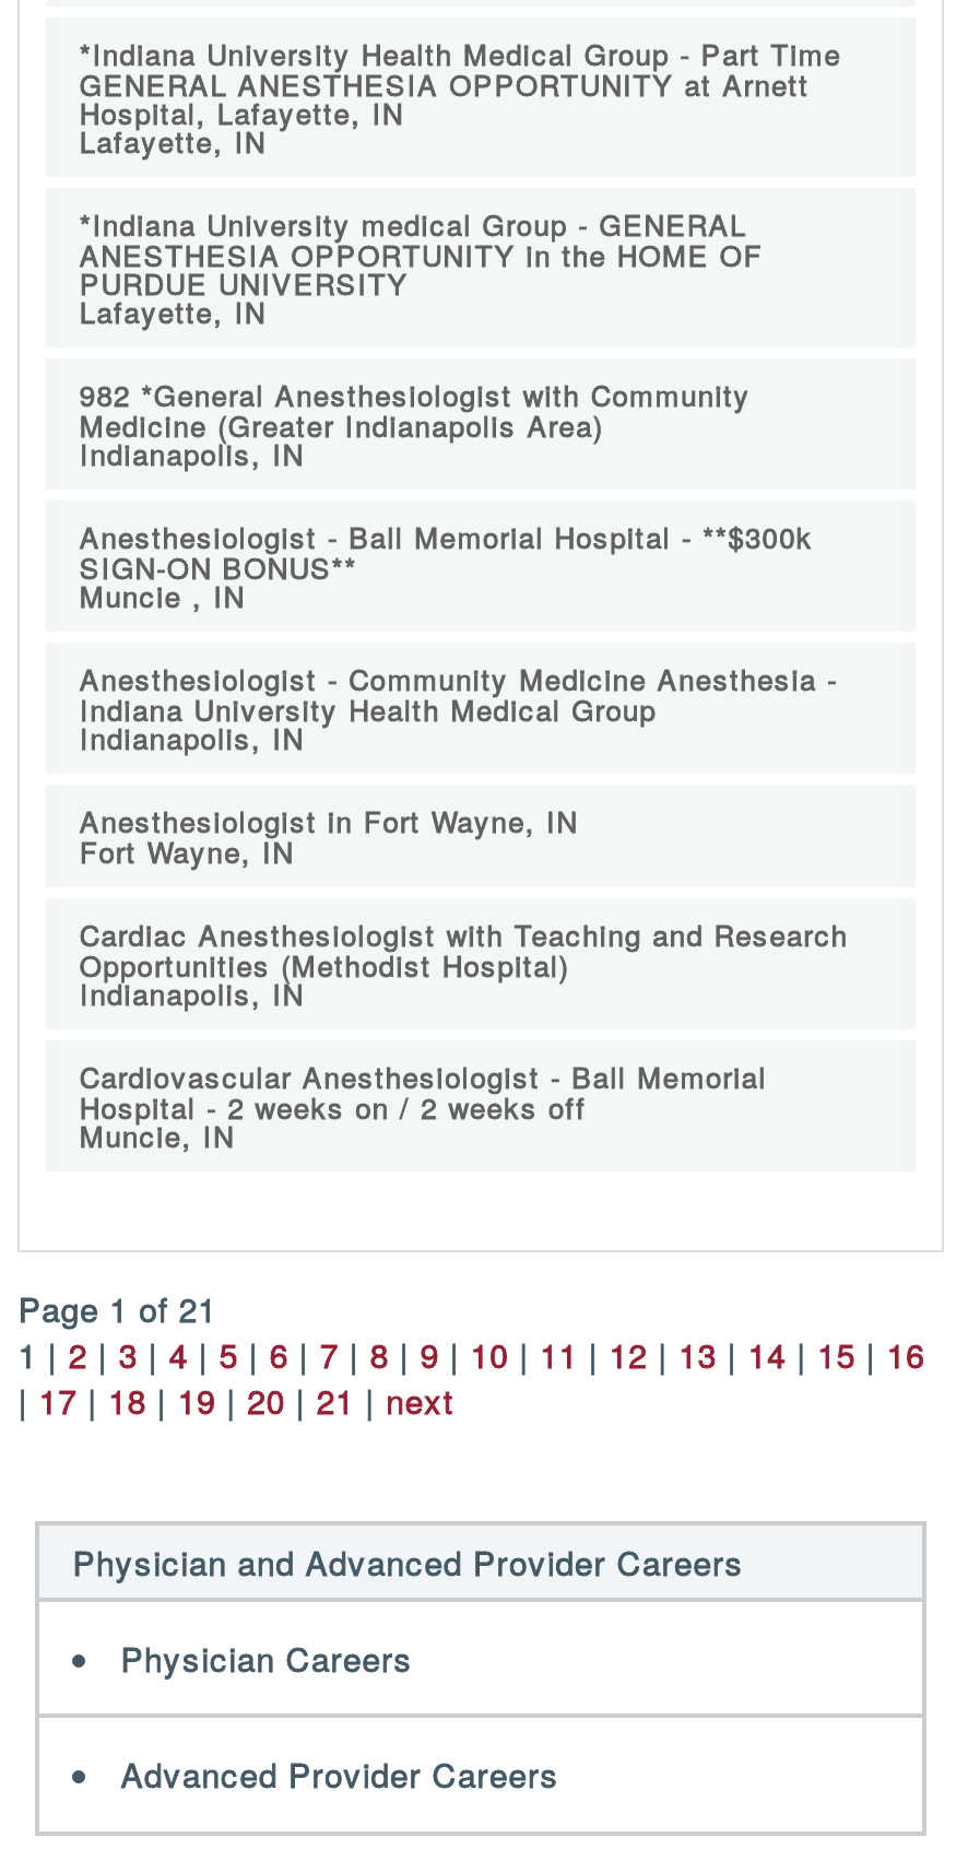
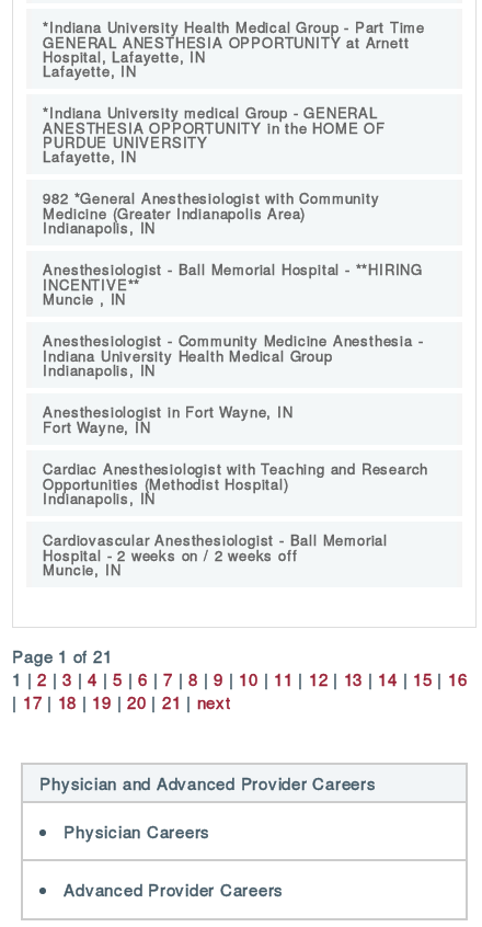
[80,515,813,587] Anesthesiologist - Ball Memorial Hospital - **$300k | SIGN-ON BONUS** -> [43,258,423,294] Anesthesiologist - Ball Memorial Hospital - **HIRING | INCENTIVE**

